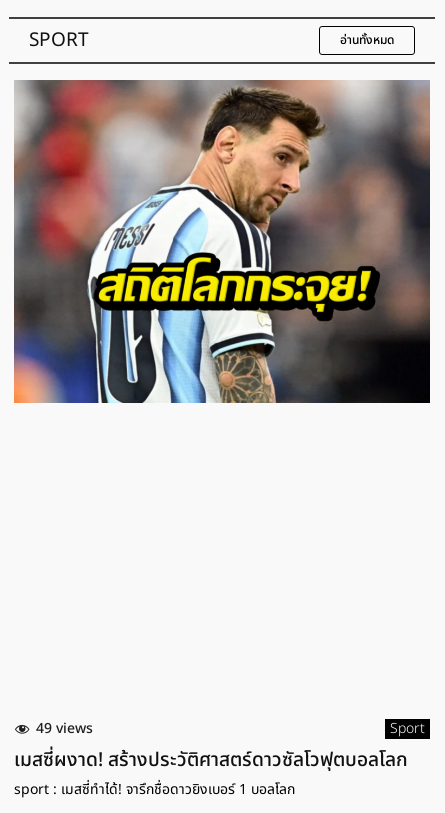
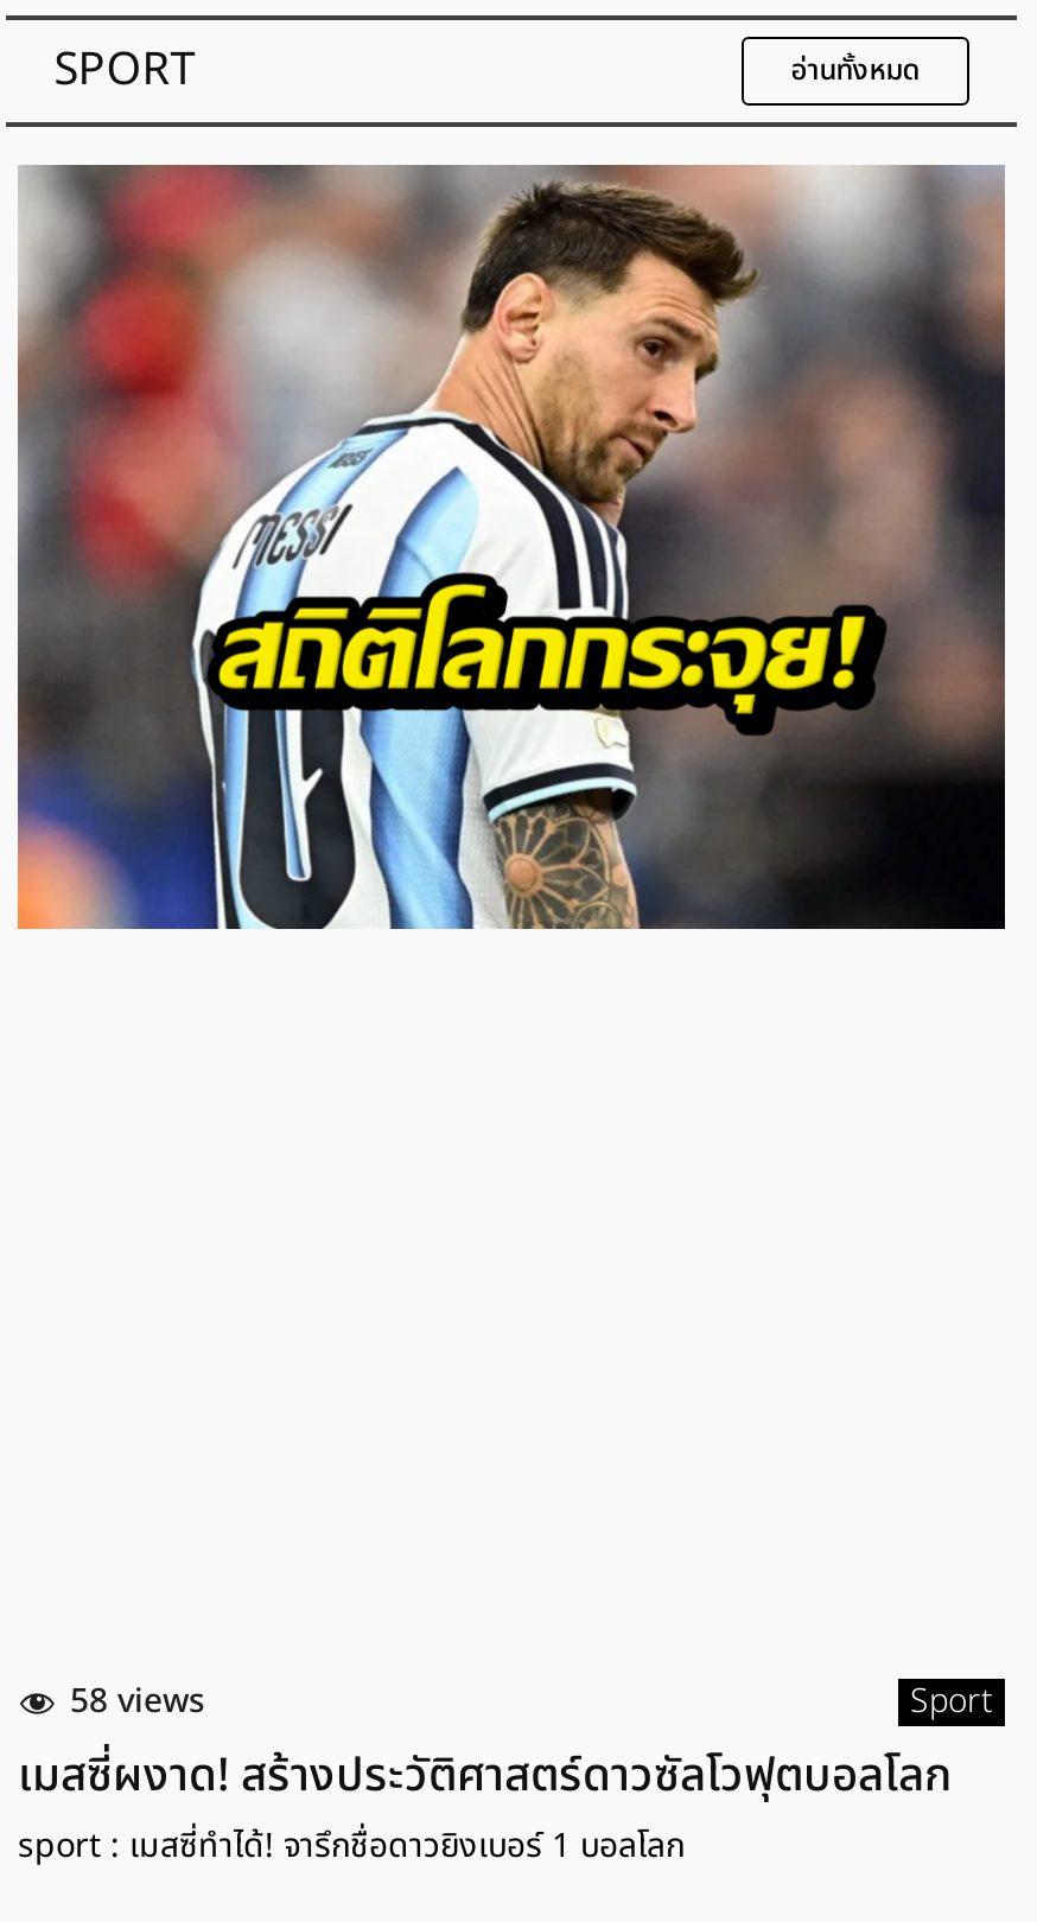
[36,718,93,739] 49 views -> [70,1678,205,1728] 58 views

